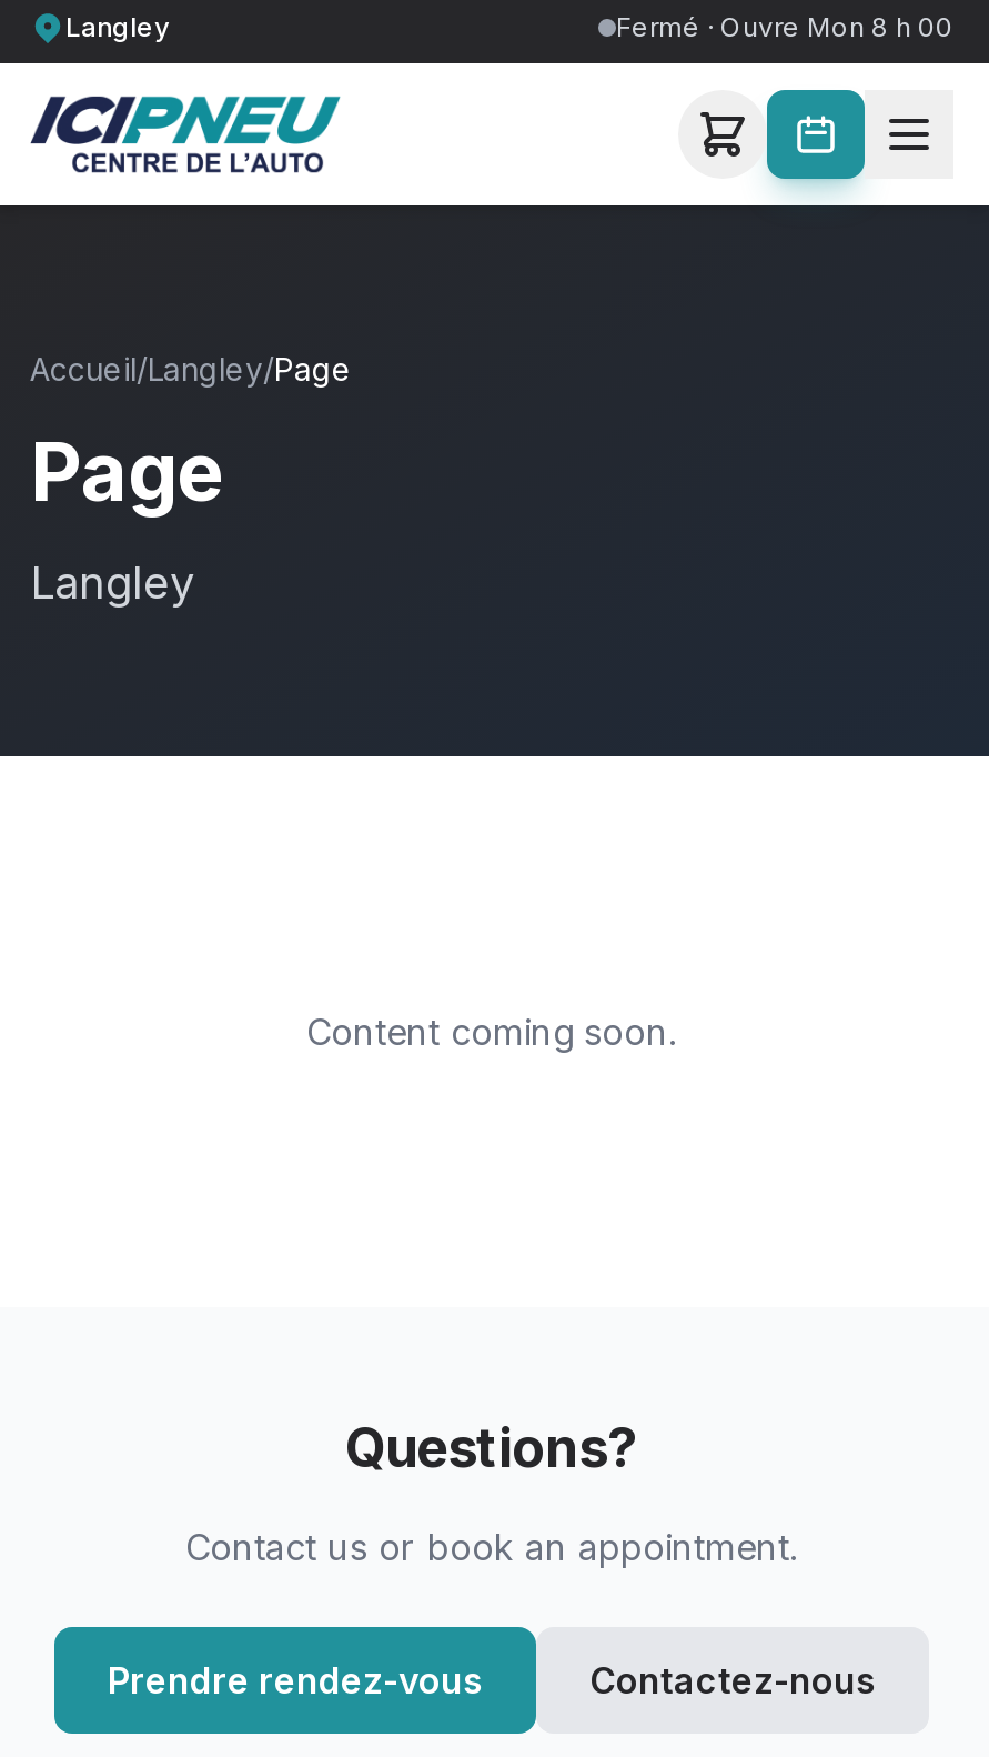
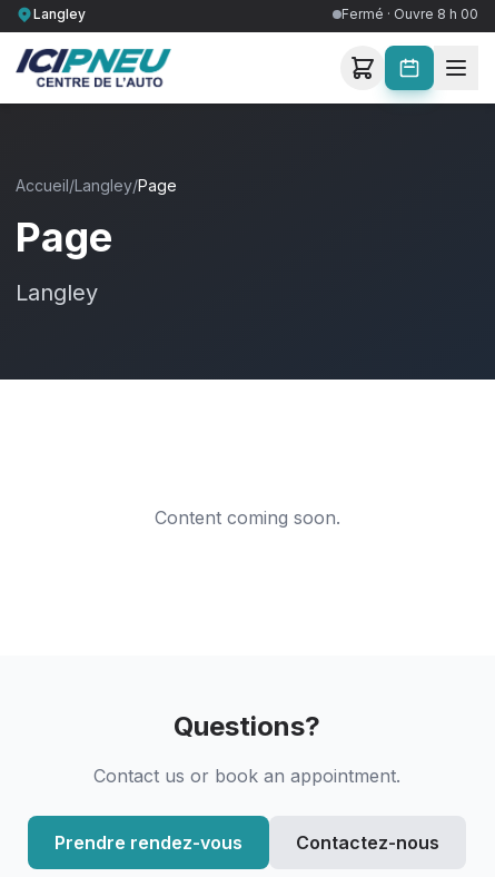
[616,10,953,43] Fermé · Ouvre Mon 8 h 00 -> [341,6,478,22] Fermé · Ouvre 8 h 00

